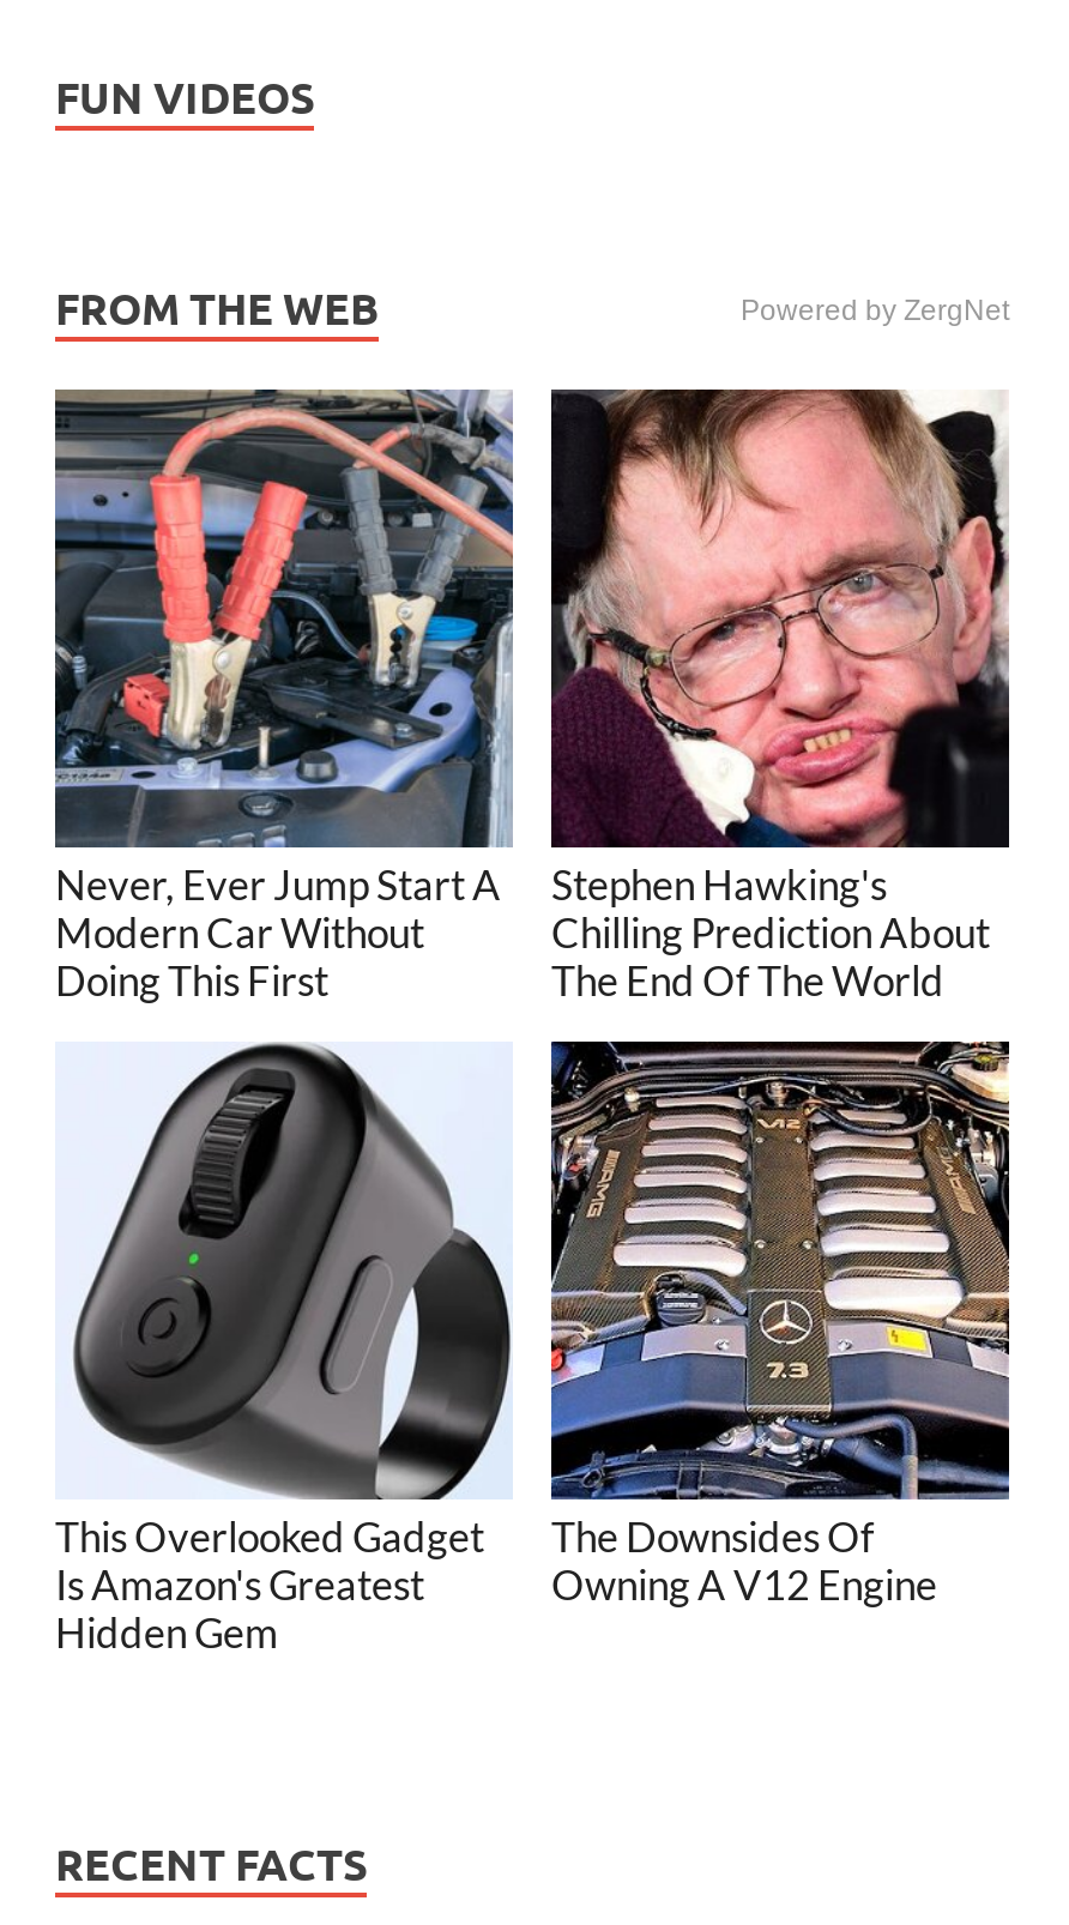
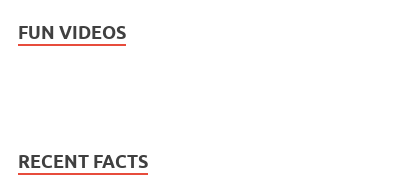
[55,283,1009,334] FROM THE WEB | Powered by ZergNet -> none
[53,387,515,1005] [image] | Never, Ever Jump Start A | Modern Car Without | Doing This First -> none
[549,387,1011,1005] [image] | Stephen Hawking's | Chilling Prediction About | The End Of The World -> none
[55,1042,513,1657] [image] | This Overlooked Gadget | Is Amazon's Greatest | Hidden Gem -> none
[549,1039,1011,1609] [image] | The Downsides Of | Owning A V12 Engine -> none

